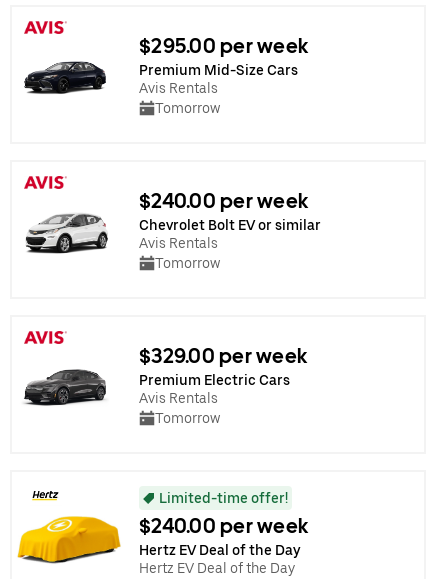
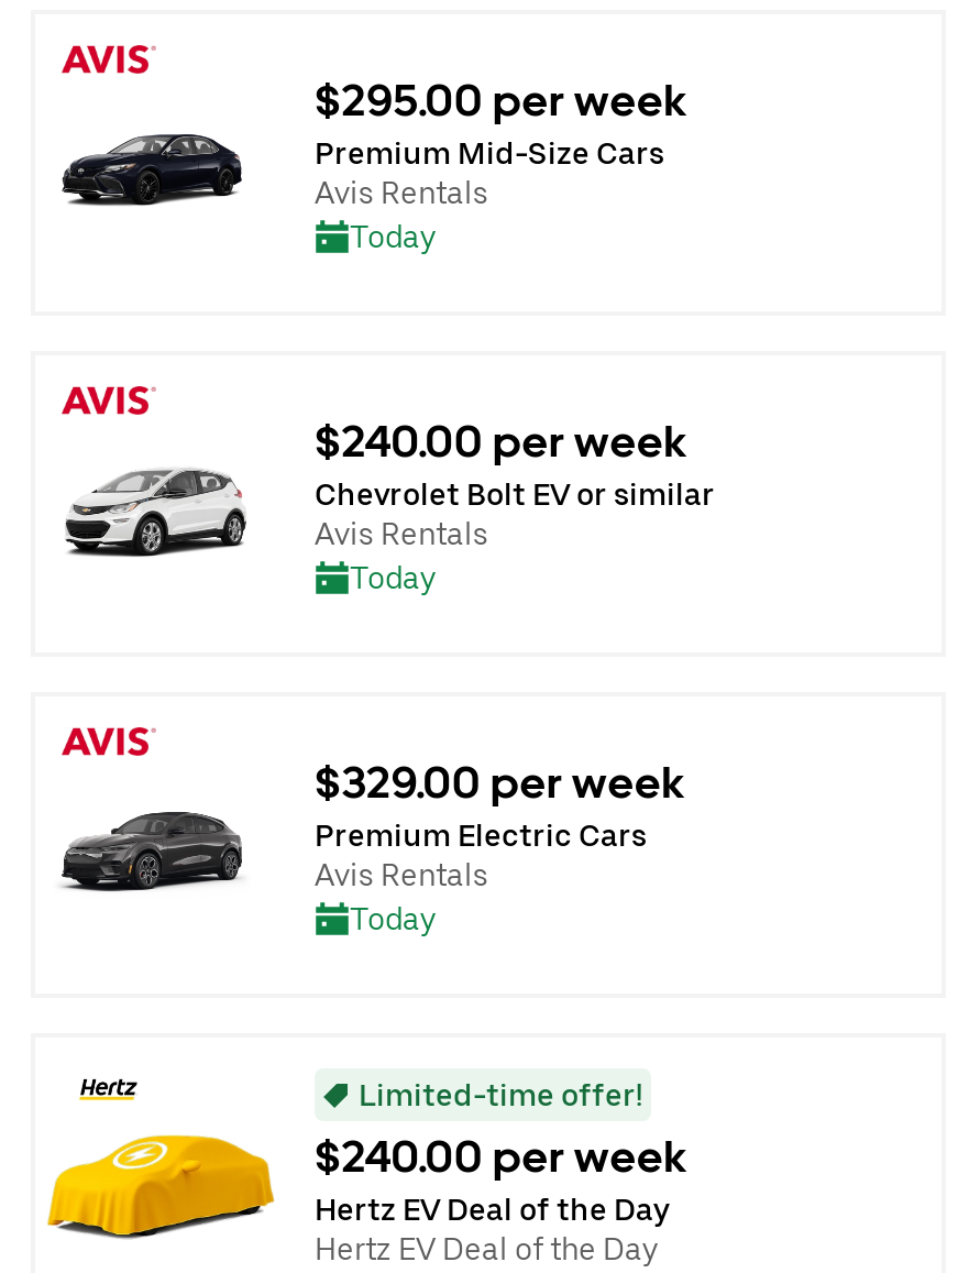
[155,99,220,115] Tomorrow -> [350,218,436,253] Today
[155,254,220,270] Tomorrow -> [350,559,436,594] Today
[155,409,220,425] Tomorrow -> [350,900,436,935] Today

